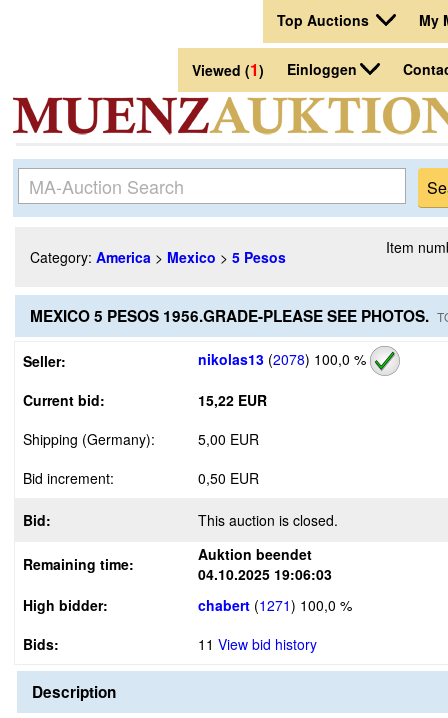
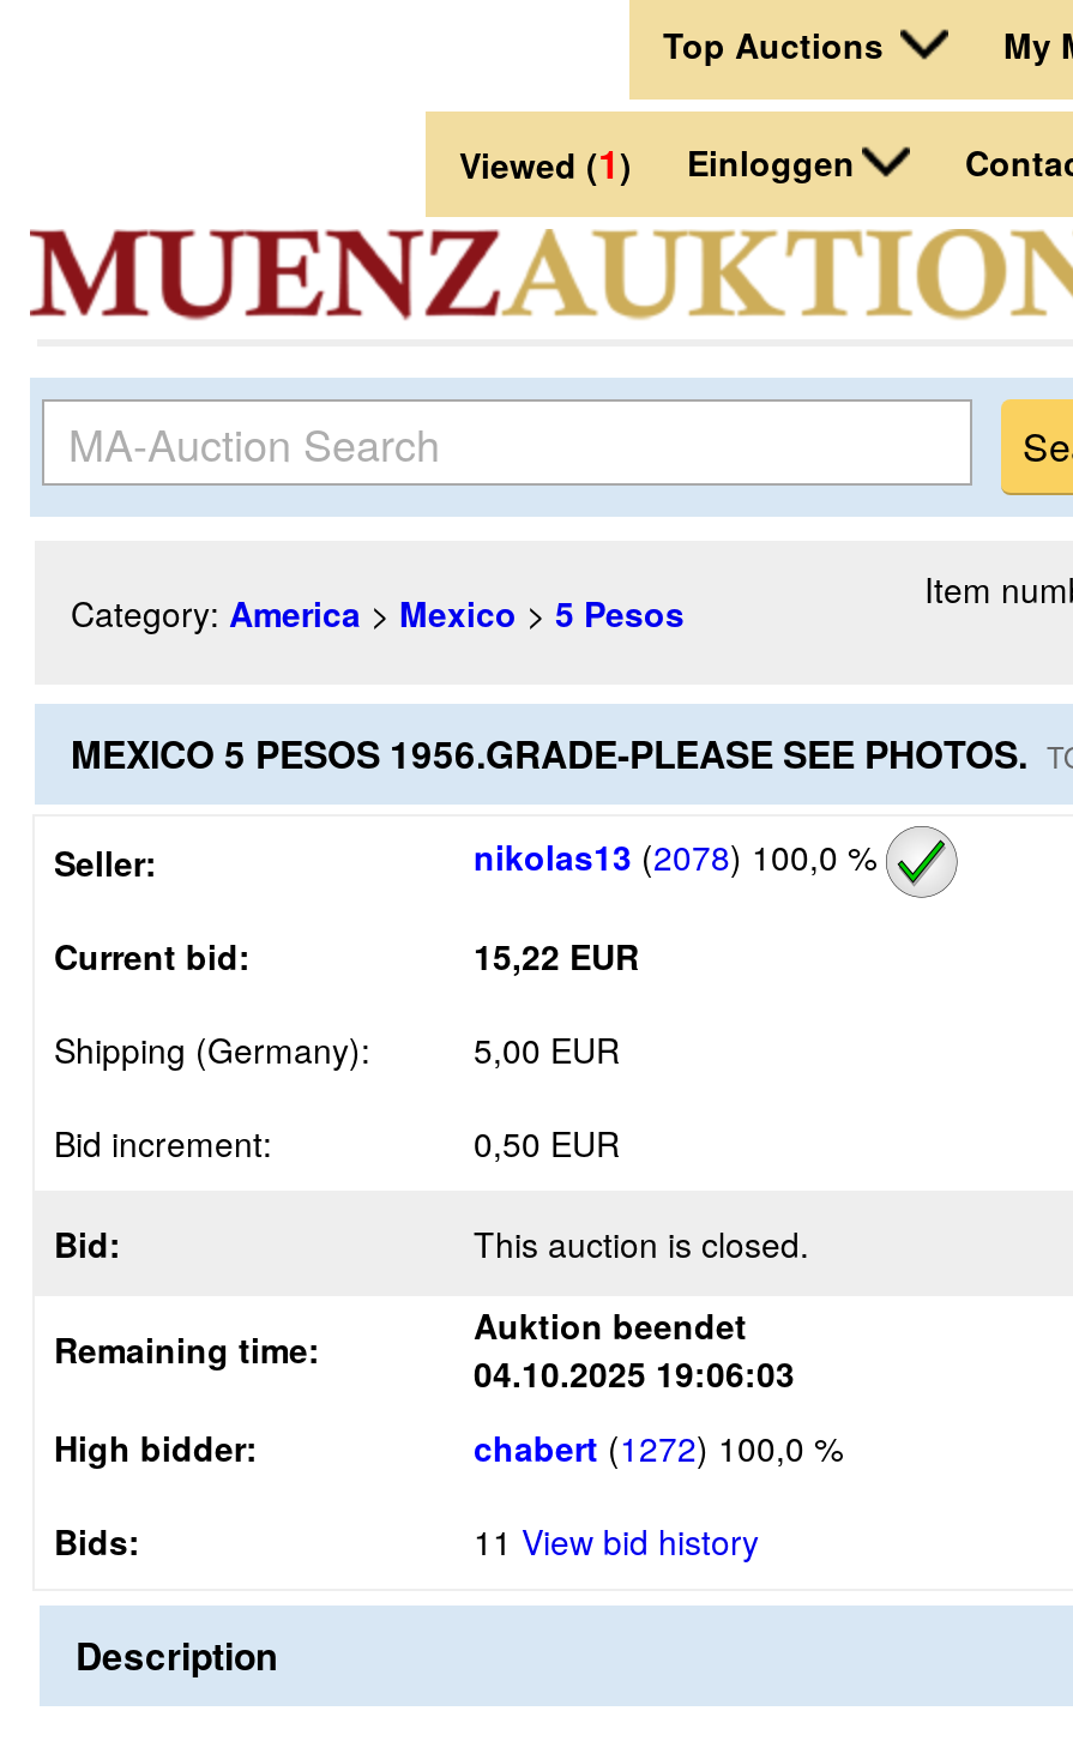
[198,595,352,615] chabert (1271) 100,0 % -> [474,1423,843,1471] chabert (1272) 100,0 %

